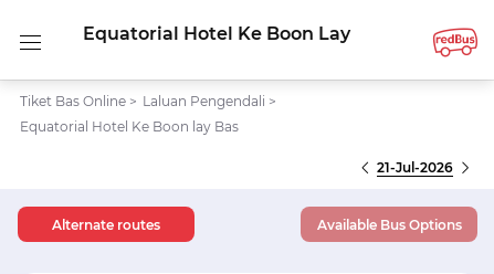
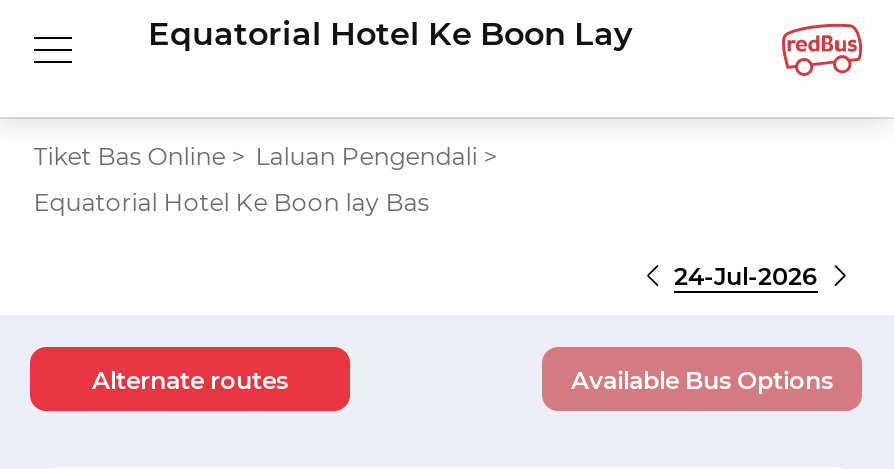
[377,159,453,176] 21-Jul-2026 -> [674,261,818,291] 24-Jul-2026

